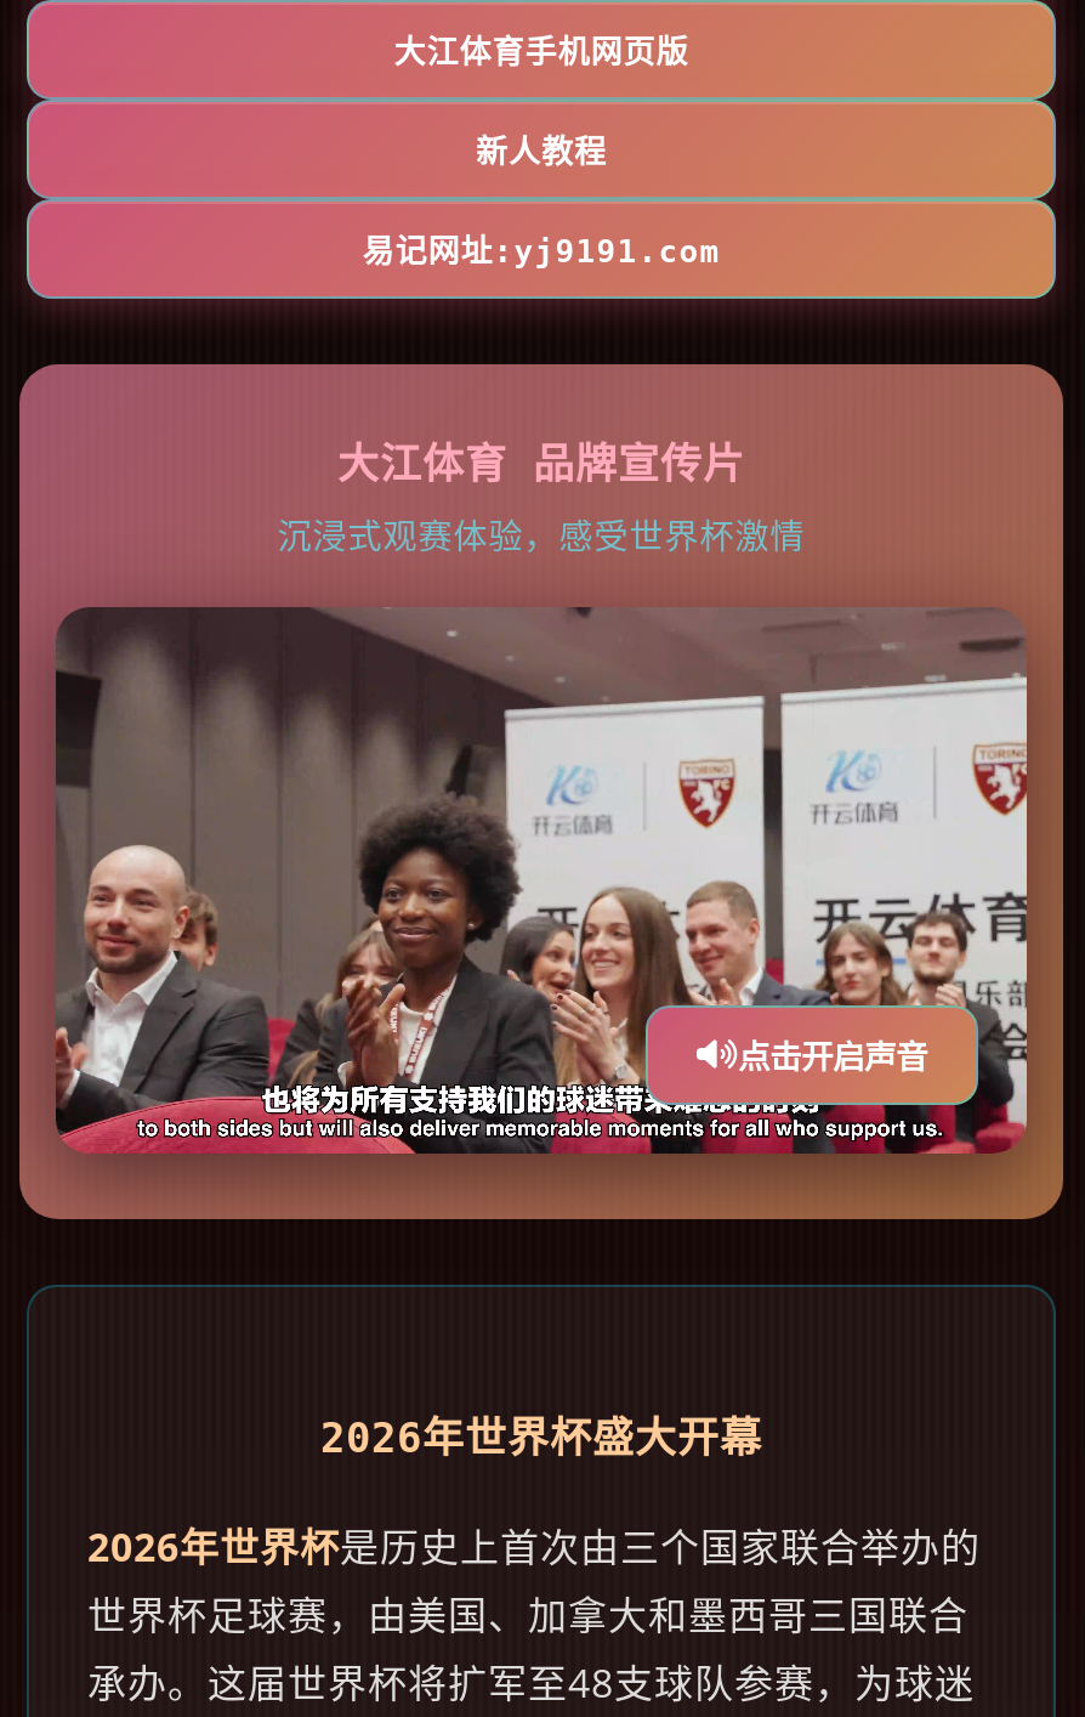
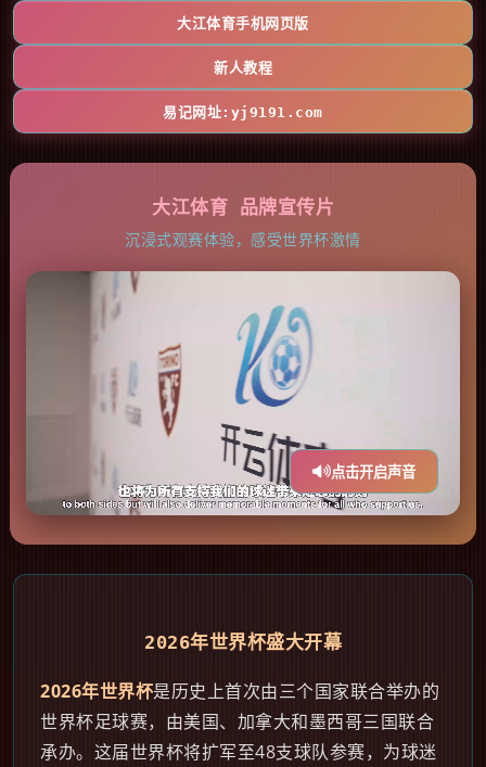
[53,605,1027,1156] [image] -> [26,270,461,516] [image]

